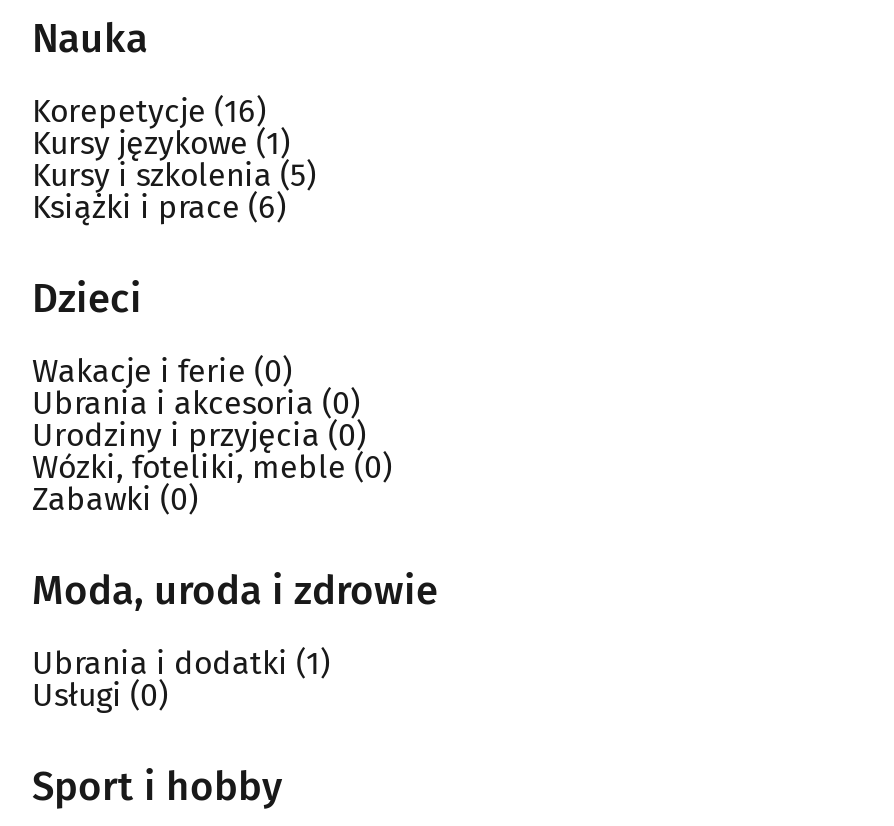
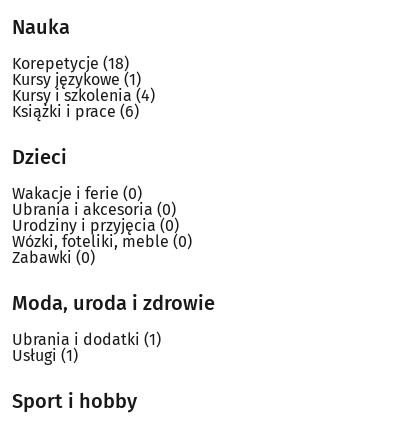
[32,93,266,131] Korepetycje (16) -> [12,53,129,72] Korepetycje (18)
[32,157,316,195] Kursy i szkolenia (5) -> [12,85,155,104] Kursy i szkolenia (4)
[32,677,168,715] Usługi (0) -> [12,345,78,364] Usługi (1)

